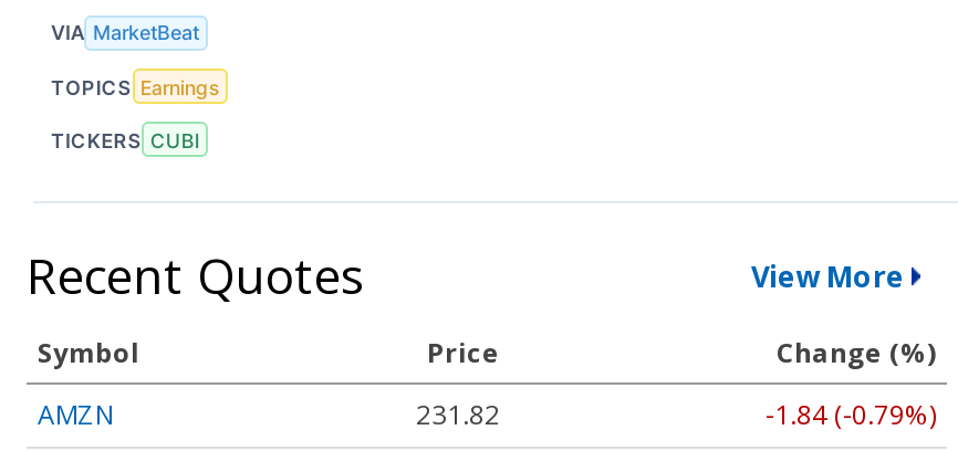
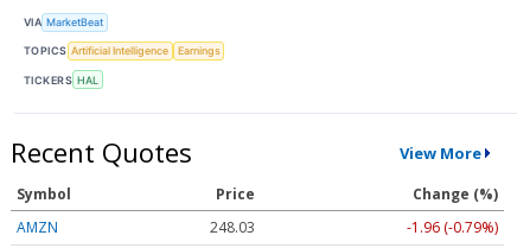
[51,74,220,98] TOPICS Earnings -> [24,44,220,58] TOPICS Artificial Intelligence | Earnings
[51,128,199,152] TICKERS CUBI -> [24,73,98,86] TICKERS HAL
[416,396,500,433] 231.82 -> [210,217,255,237] 248.03
[766,396,936,433] -1.84 (-0.79%) -> [407,217,498,237] -1.96 (-0.79%)

